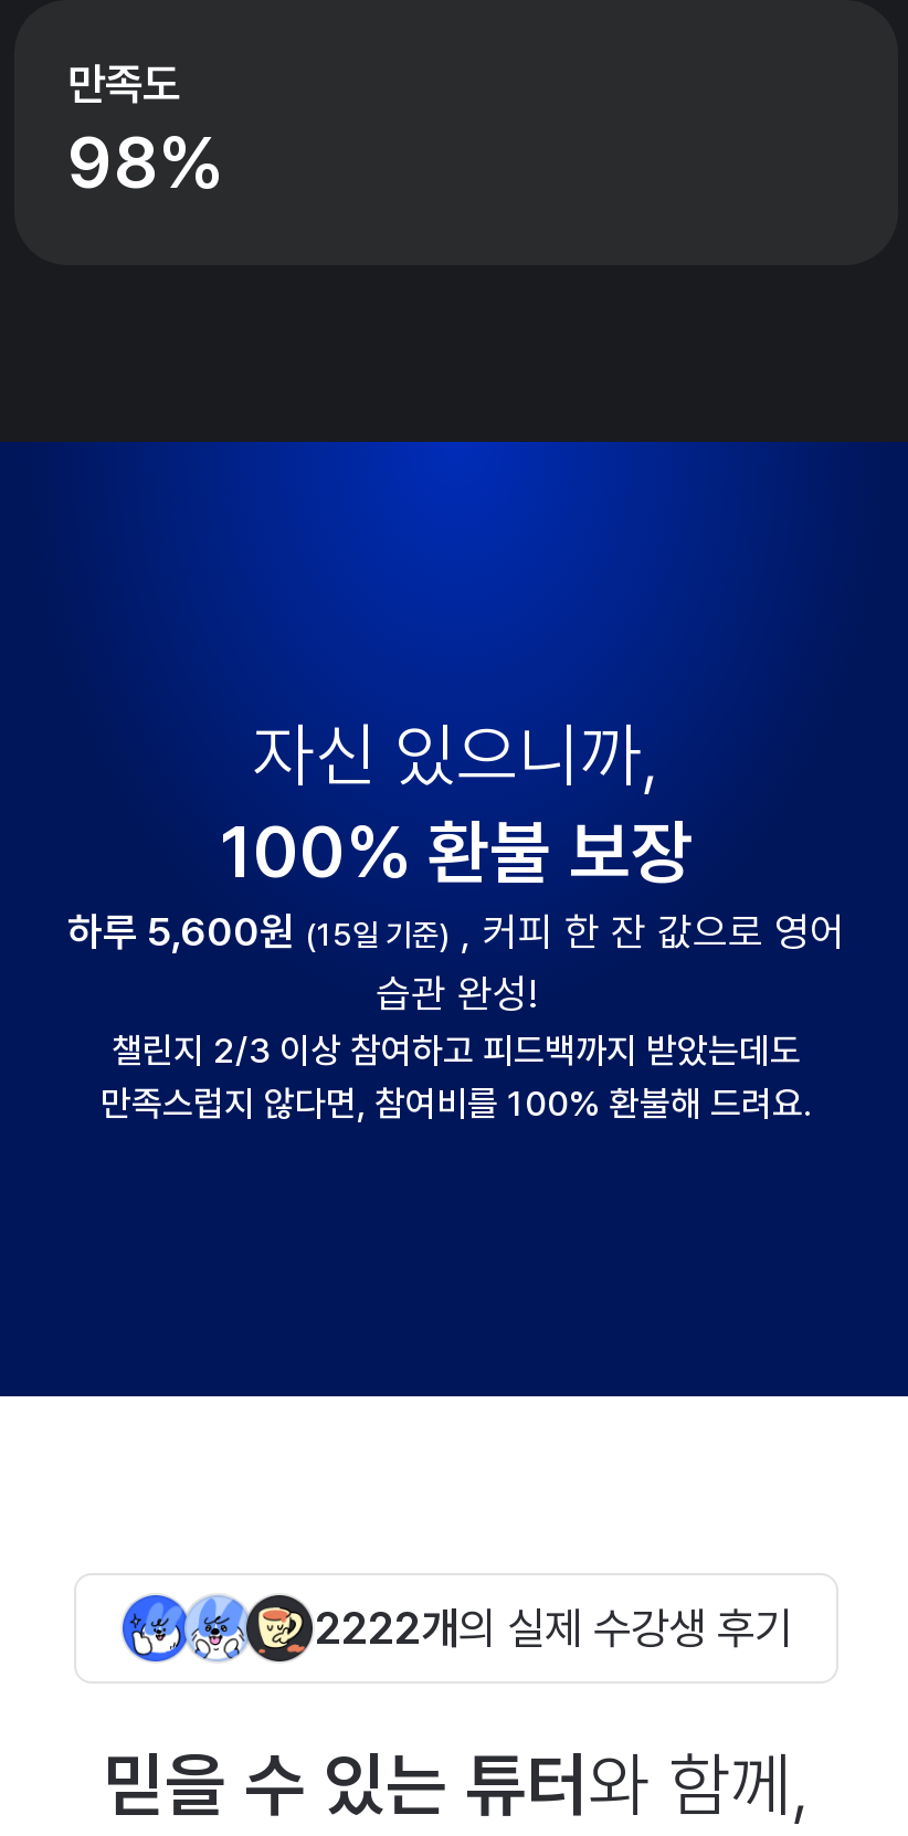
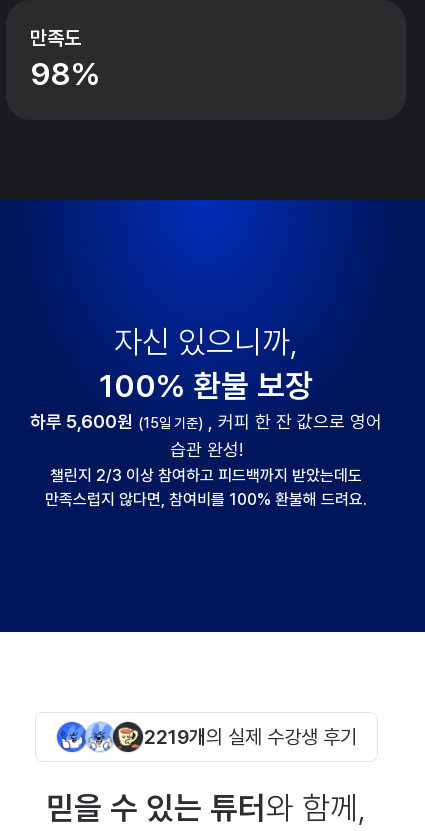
[315,1602,792,1655] 2222개의 실제 수강생 후기 -> [143,725,356,749] 2219개의 실제 수강생 후기

